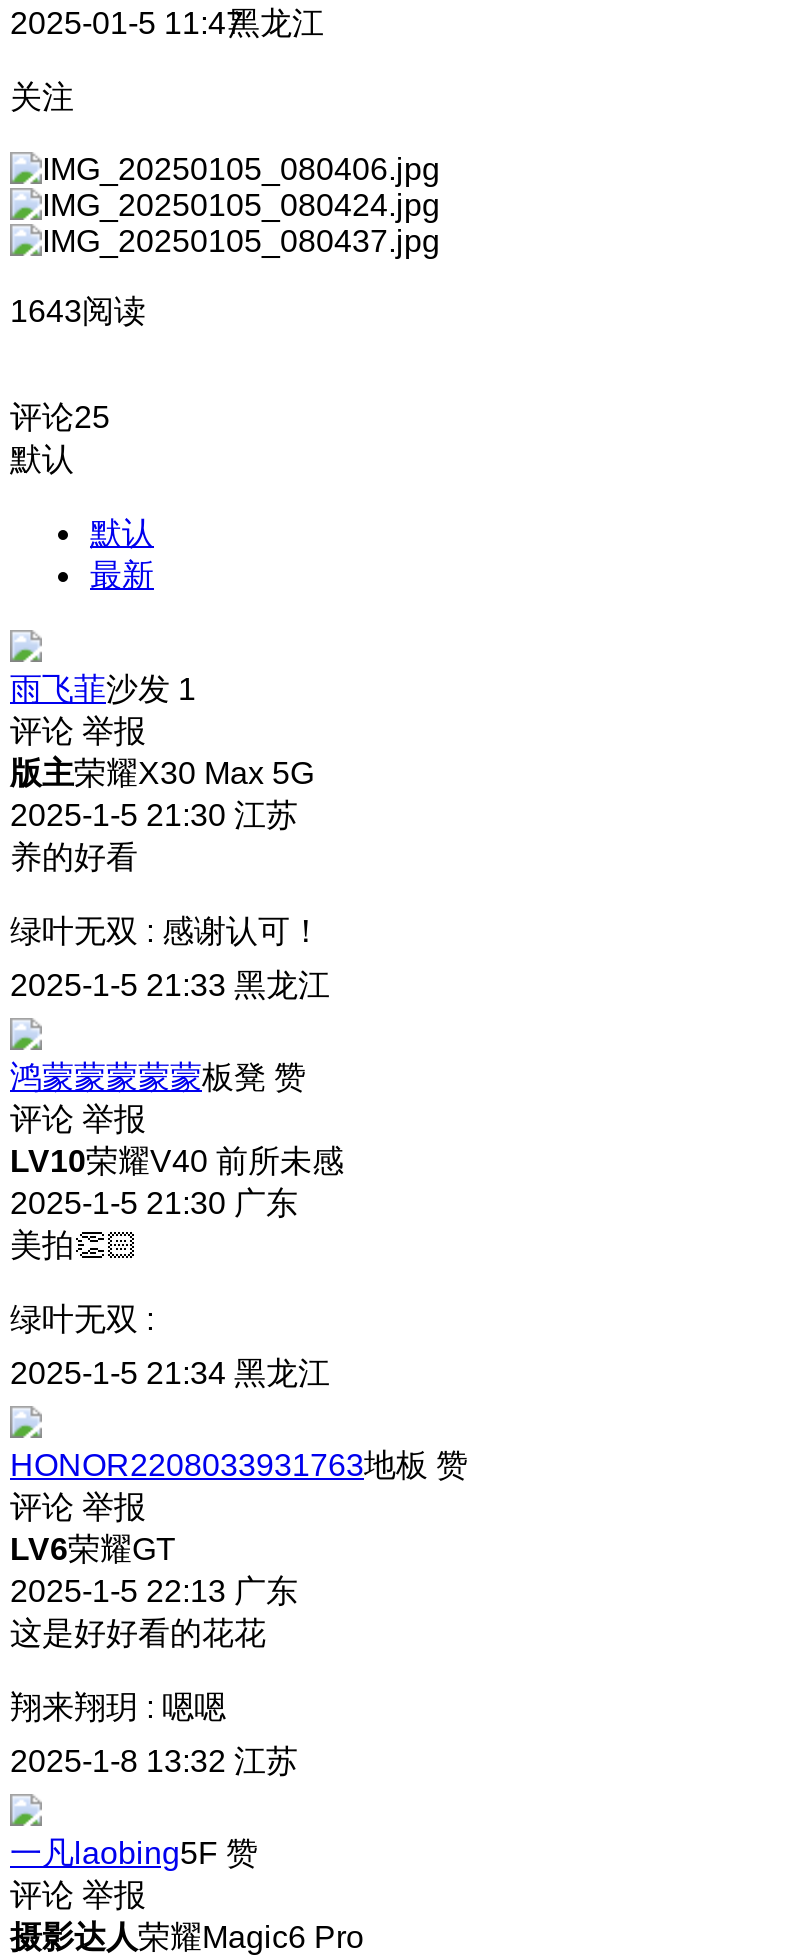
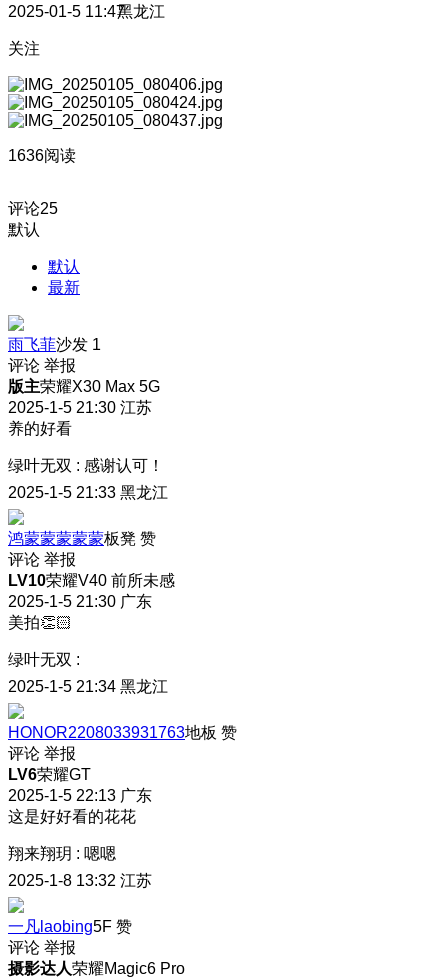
[10,294,146,328] 1643阅读 -> [8,147,76,164] 1636阅读

